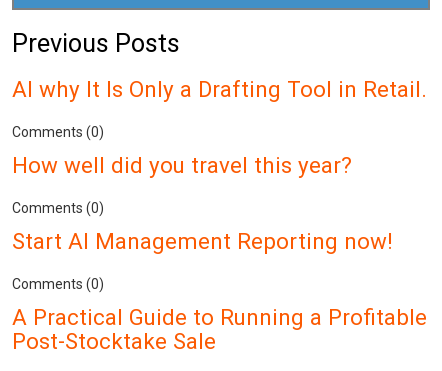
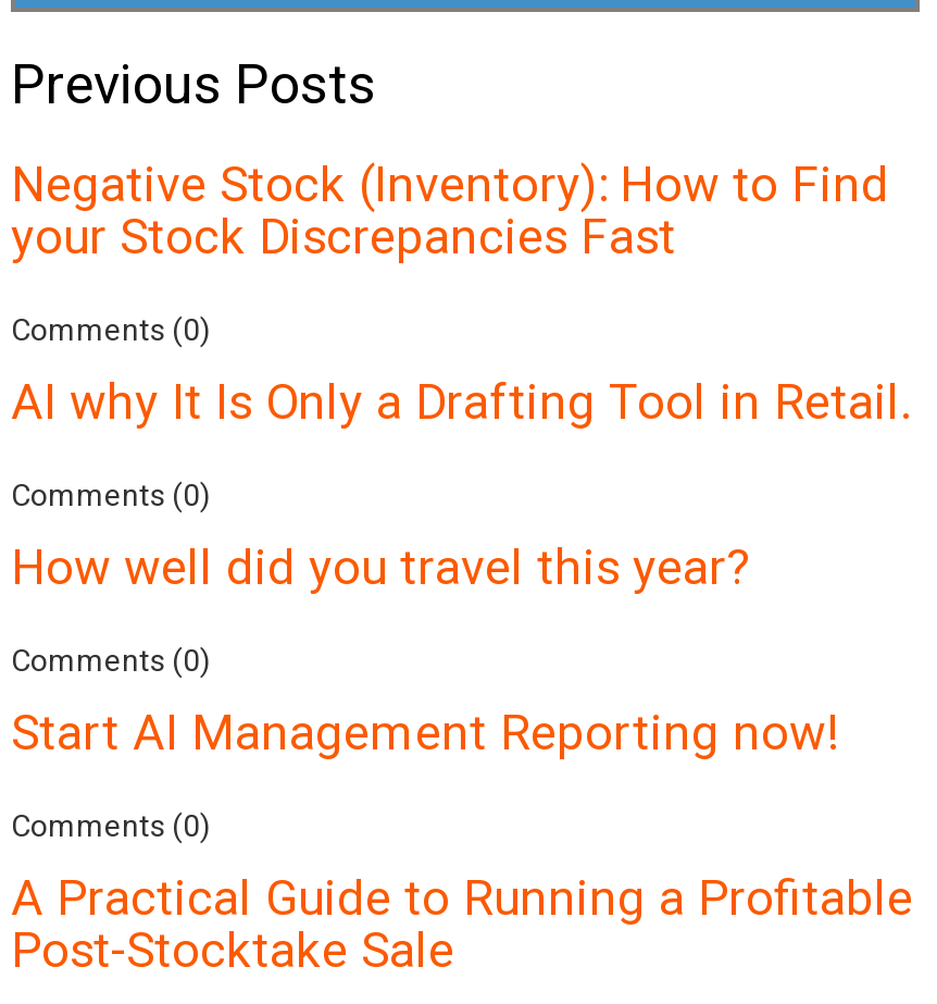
none -> [11,155,889,347] Negative Stock (Inventory): How to Find | your Stock Discrepancies Fast | Comments (0)

